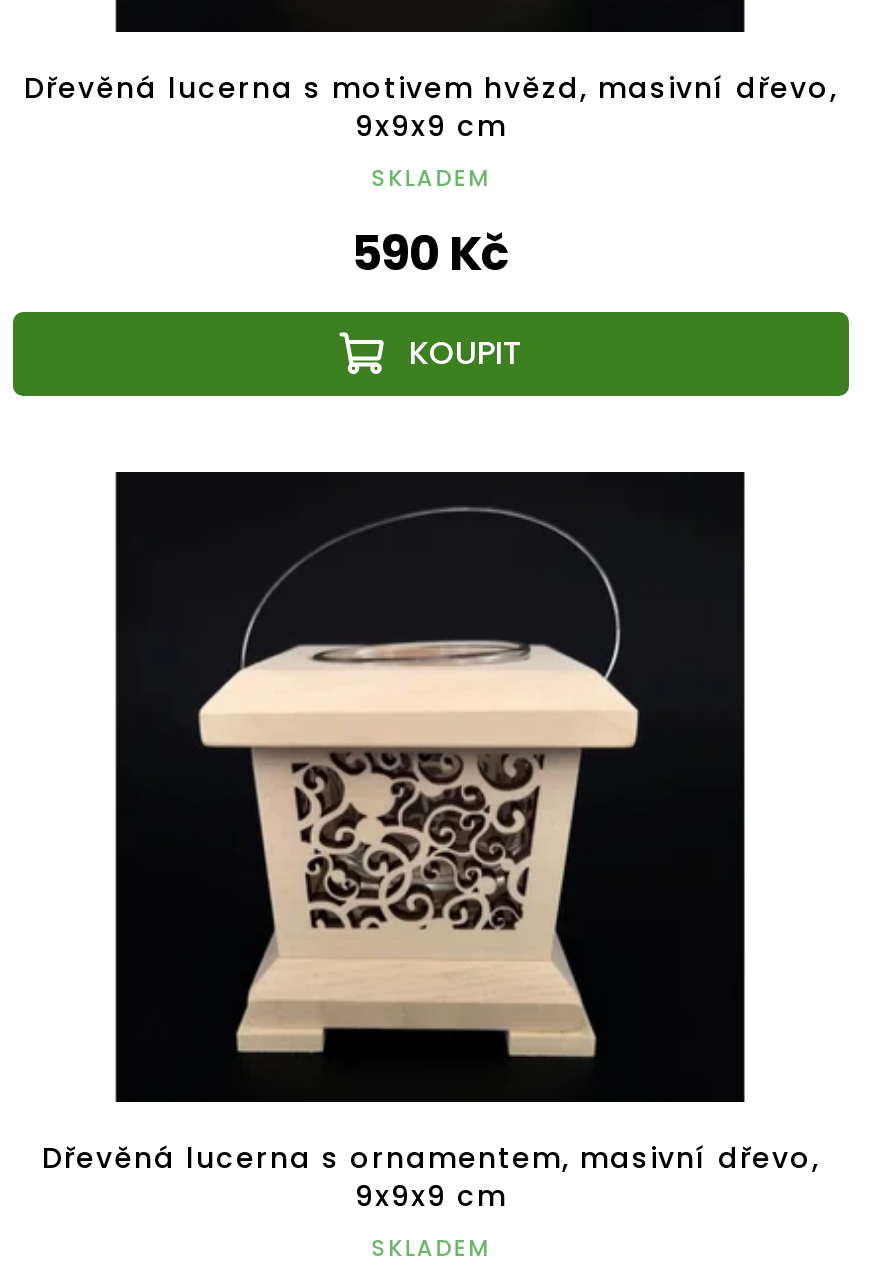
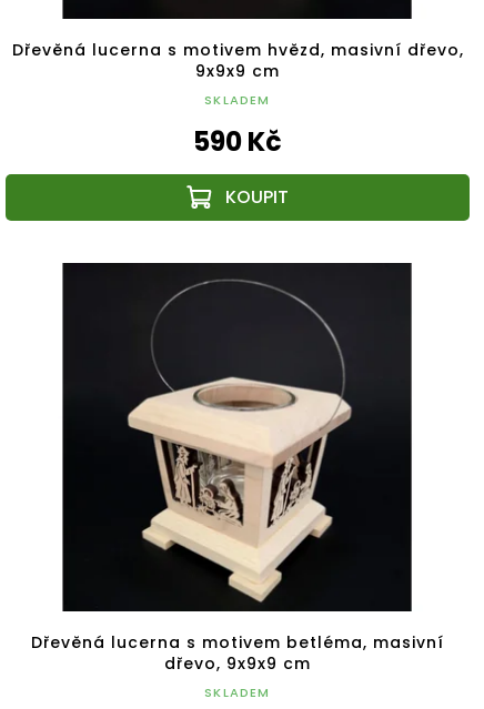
[42,503,820,1215] [image] | Dřevěná lucerna s ornamentem, masivní dřevo, | 9x9x9 cm -> [31,278,444,675] [image] | Dřevěná lucerna s motivem betléma, masivní | dřevo, 9x9x9 cm

